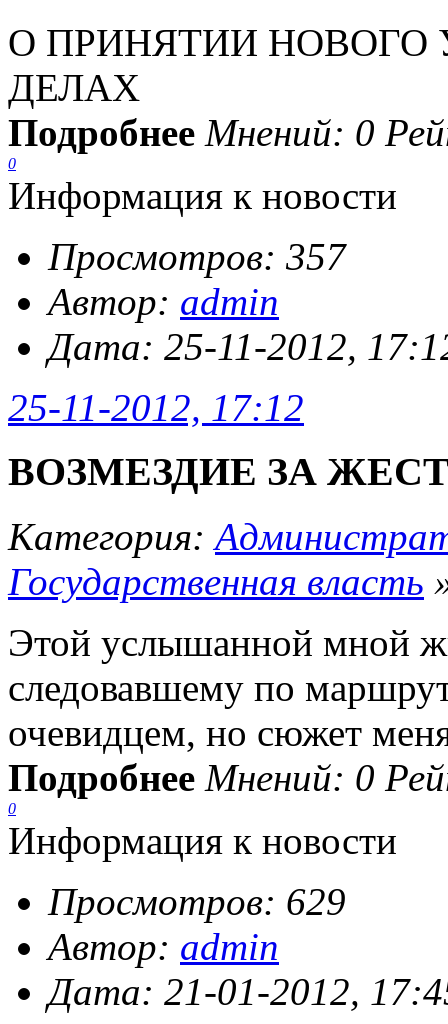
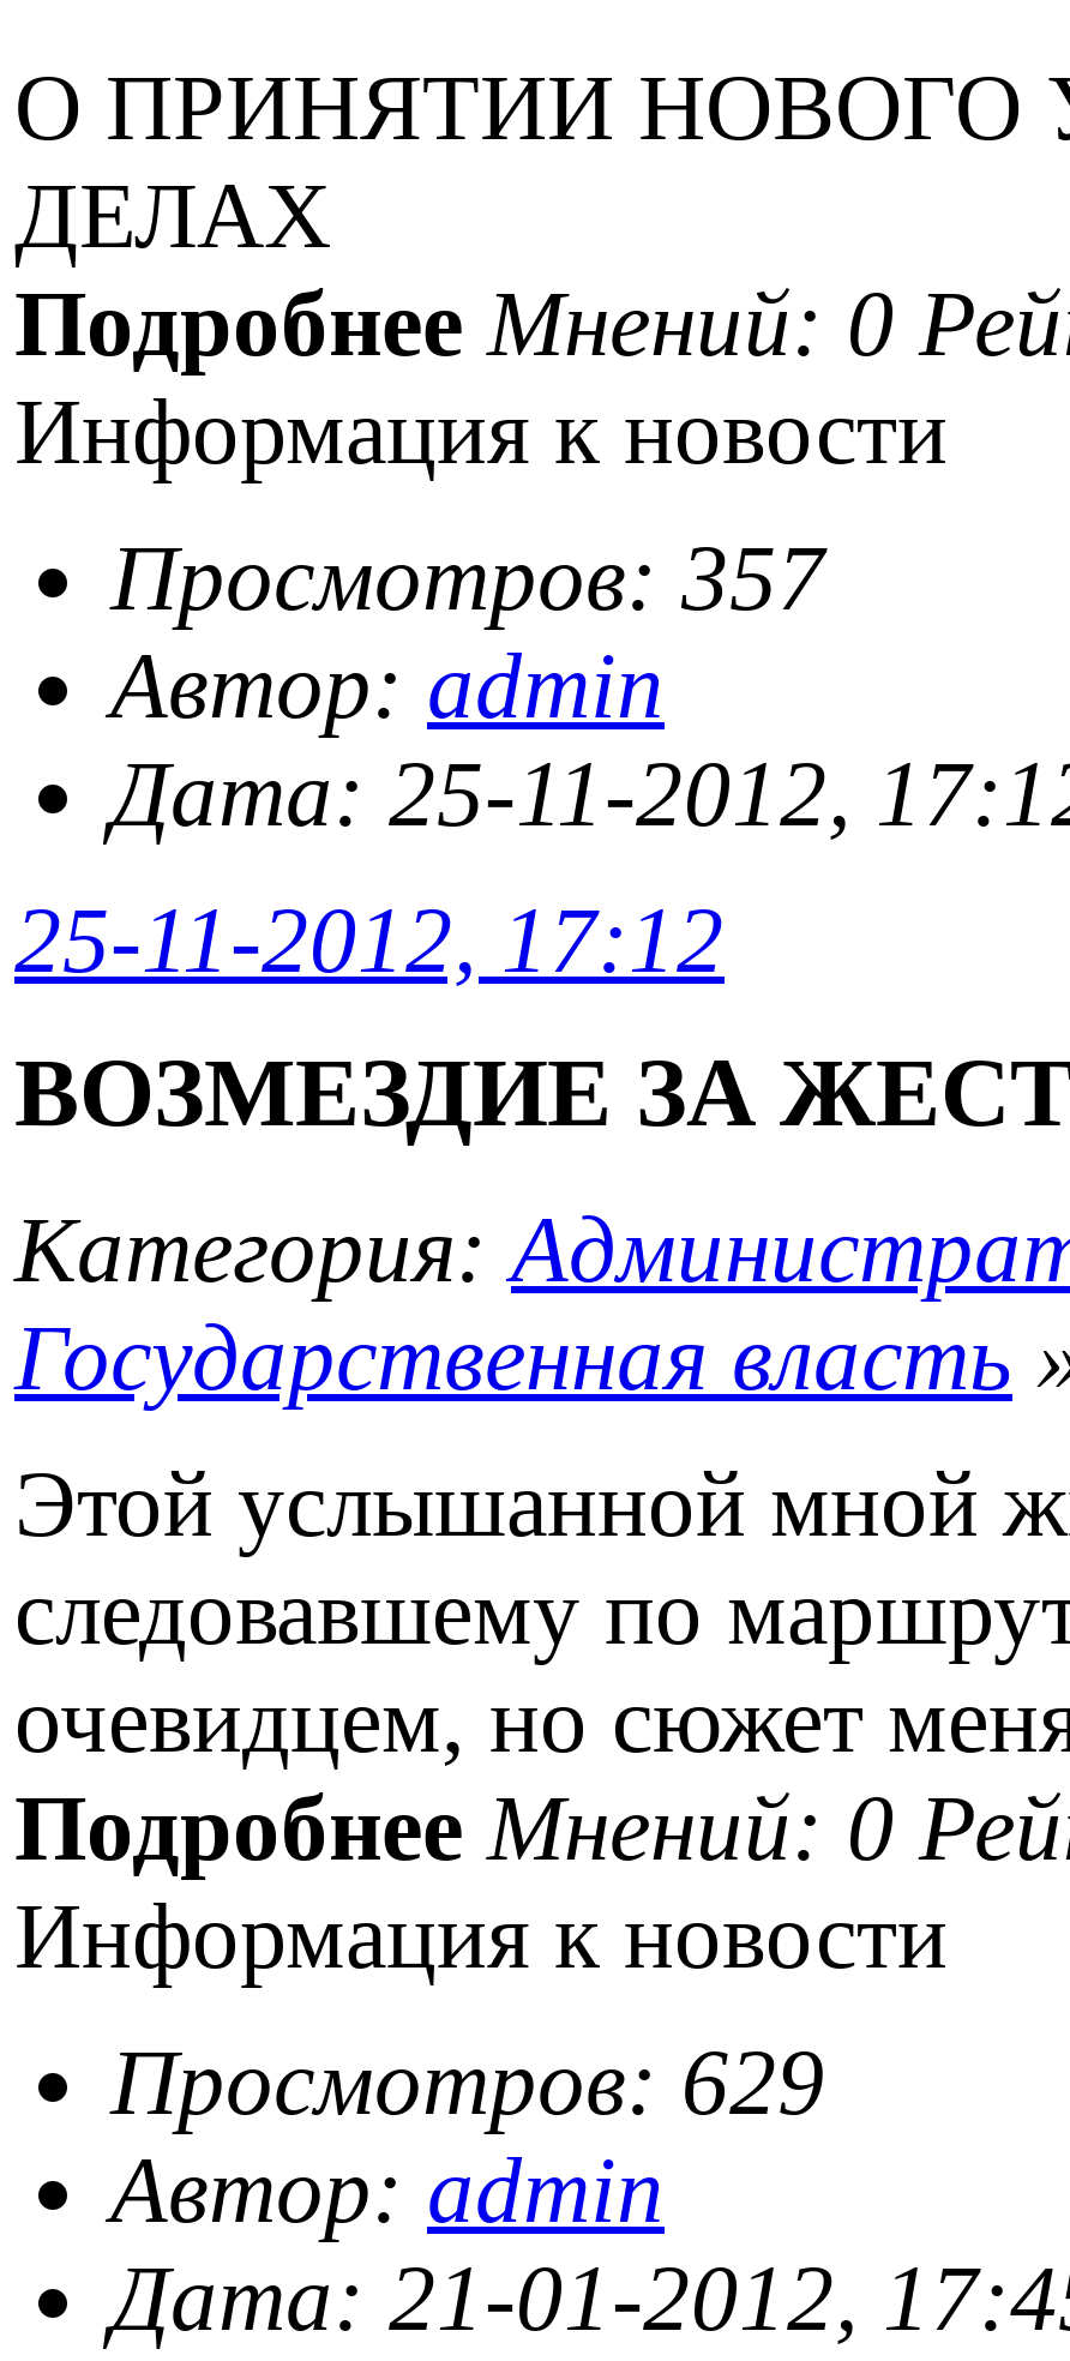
[8,155,16,172] 0 -> none
[8,800,16,817] 0 -> none

